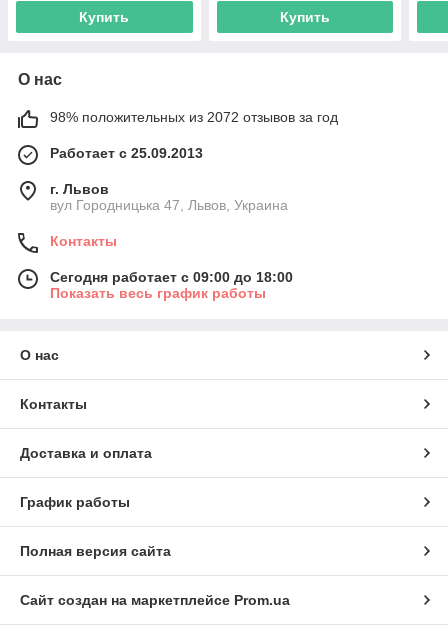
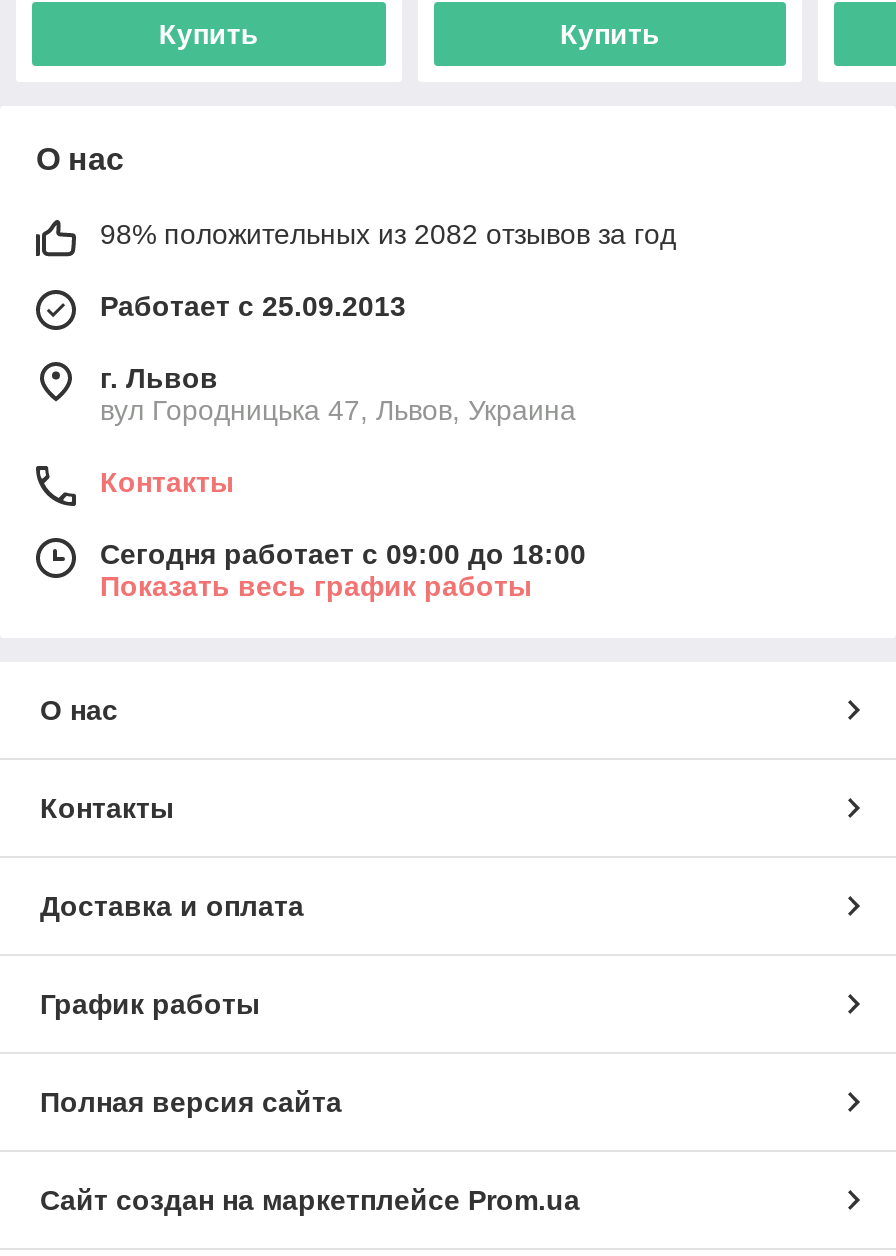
[50,109,338,125] 98% положительных из 2072 отзывов за год -> [100,219,676,251] 98% положительных из 2082 отзывов за год

